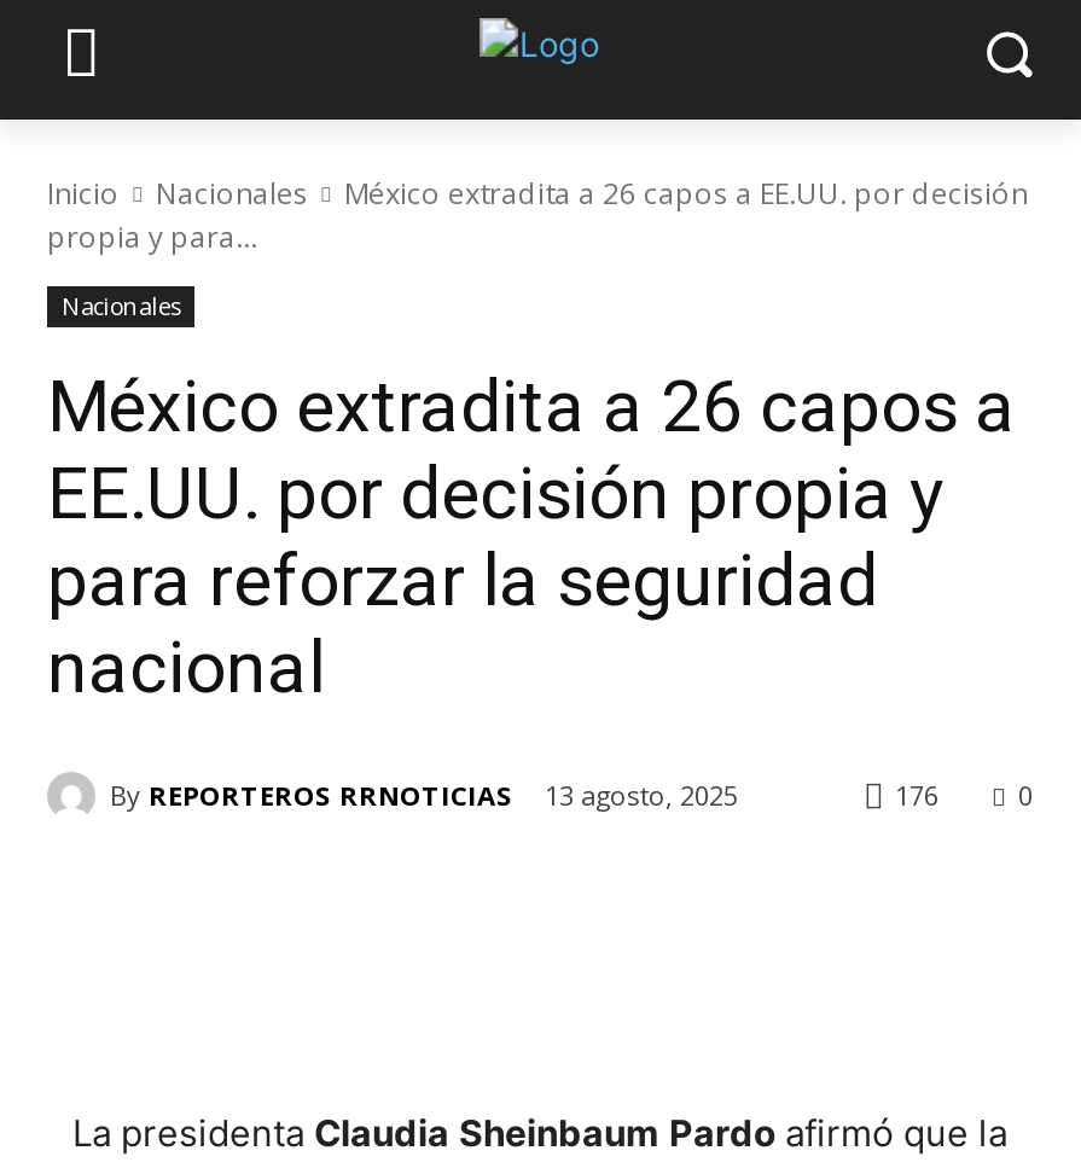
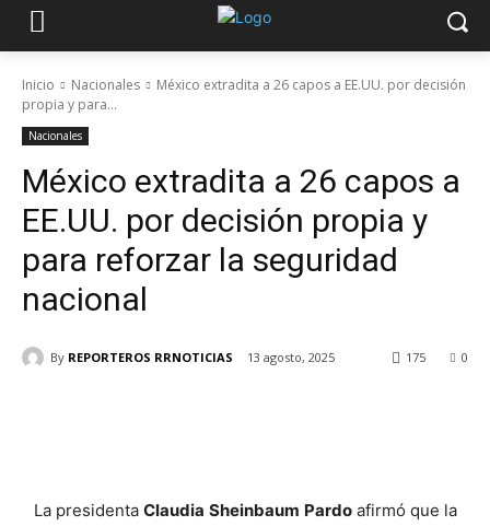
[895,777,938,813] 176 -> [406,349,425,365] 175

